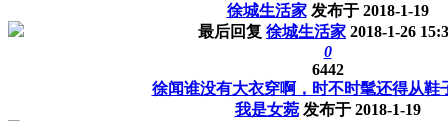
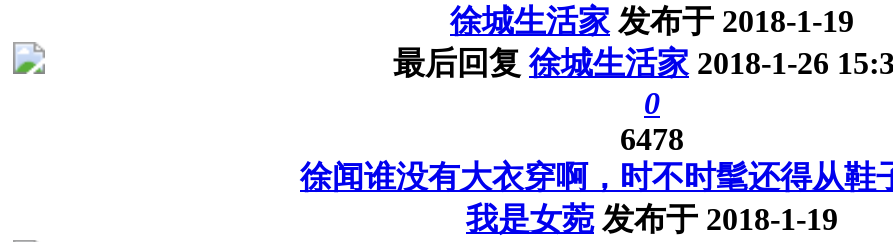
[311,61,343,78] 6442 -> [620,123,684,157] 6478

